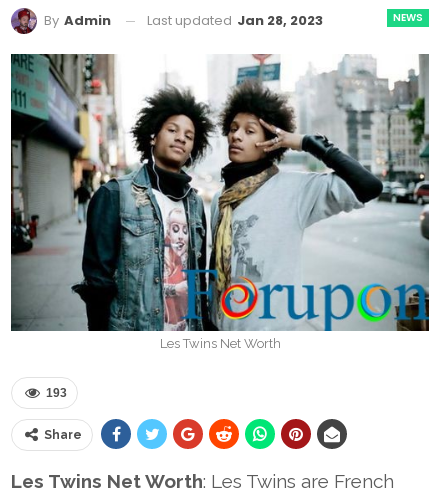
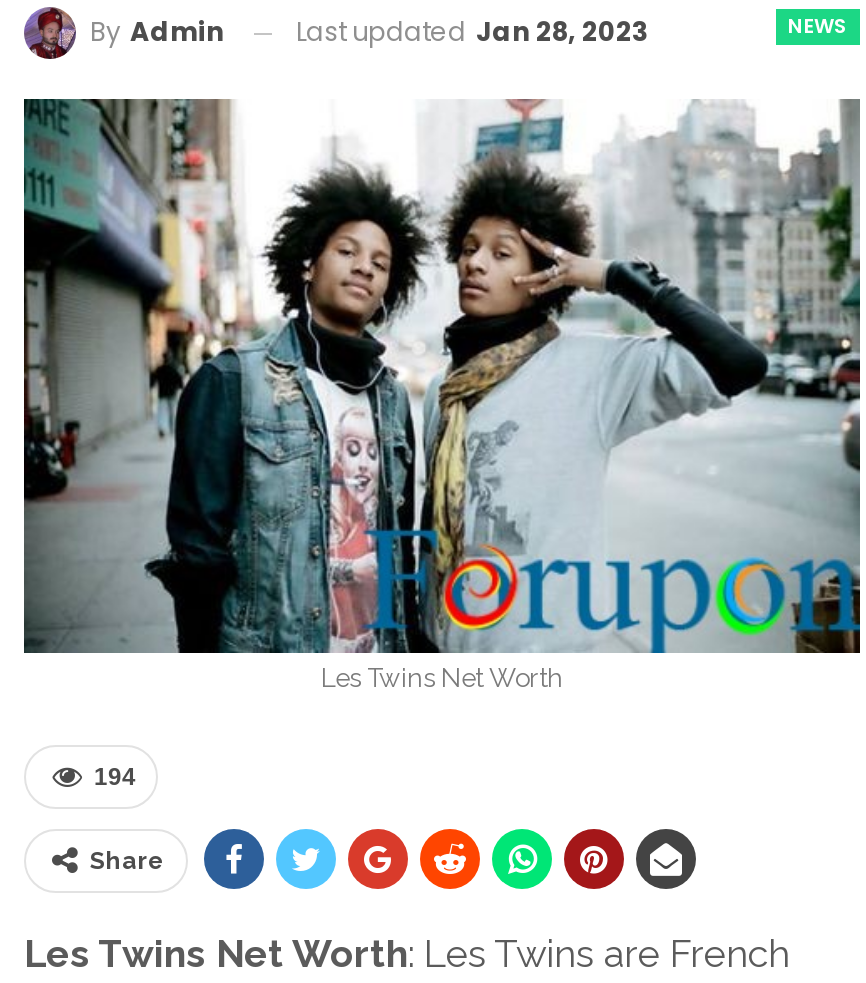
[46,386,67,400] 193 -> [94,763,136,791] 194

